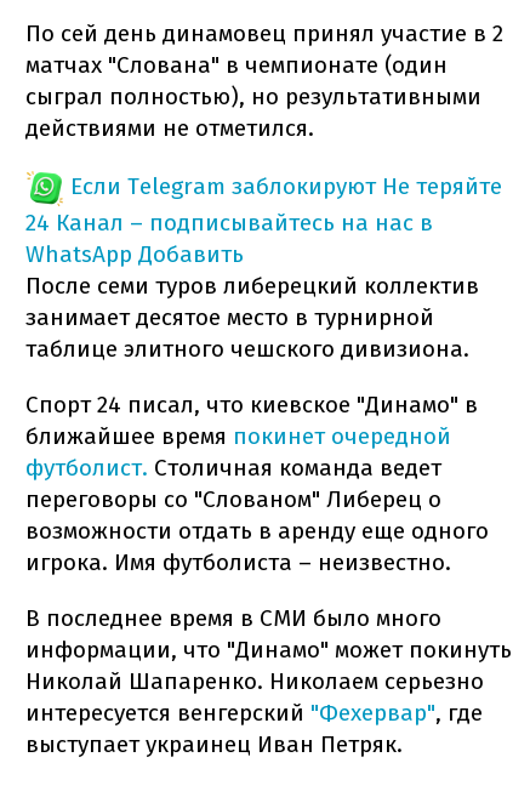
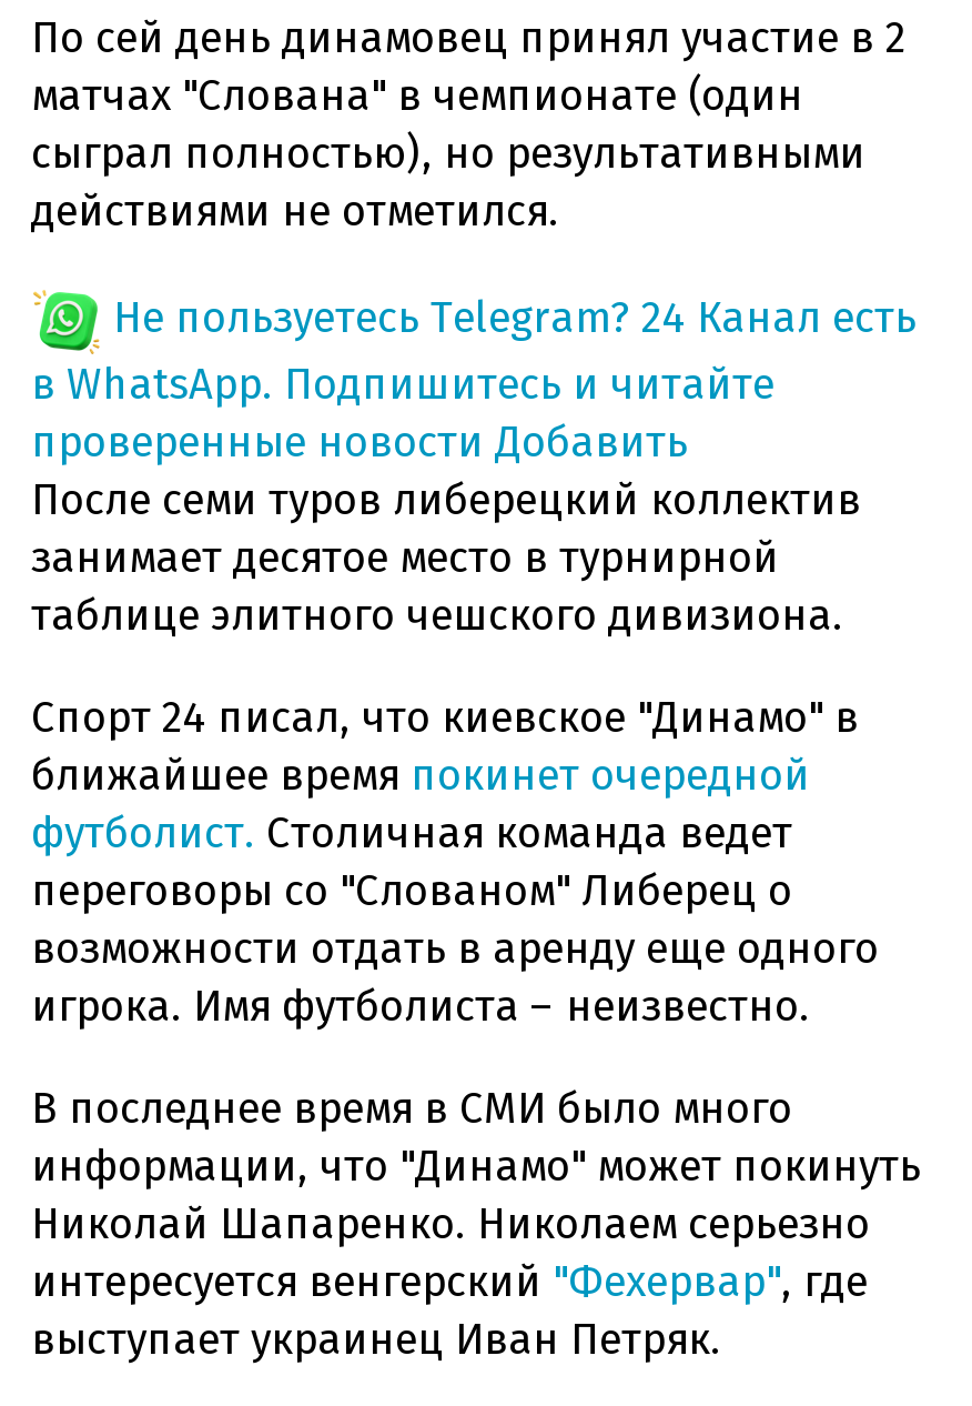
[25,172,502,268] Если Telegram заблокируют Не теряйте | 24 Канал – подписывайтесь на нас в | WhatsApp Добавить -> [31,291,917,467] Не пользуетесь Telegram? 24 Канал есть | в WhatsApp. Подпишитесь и читайте | проверенные новости Добавить

